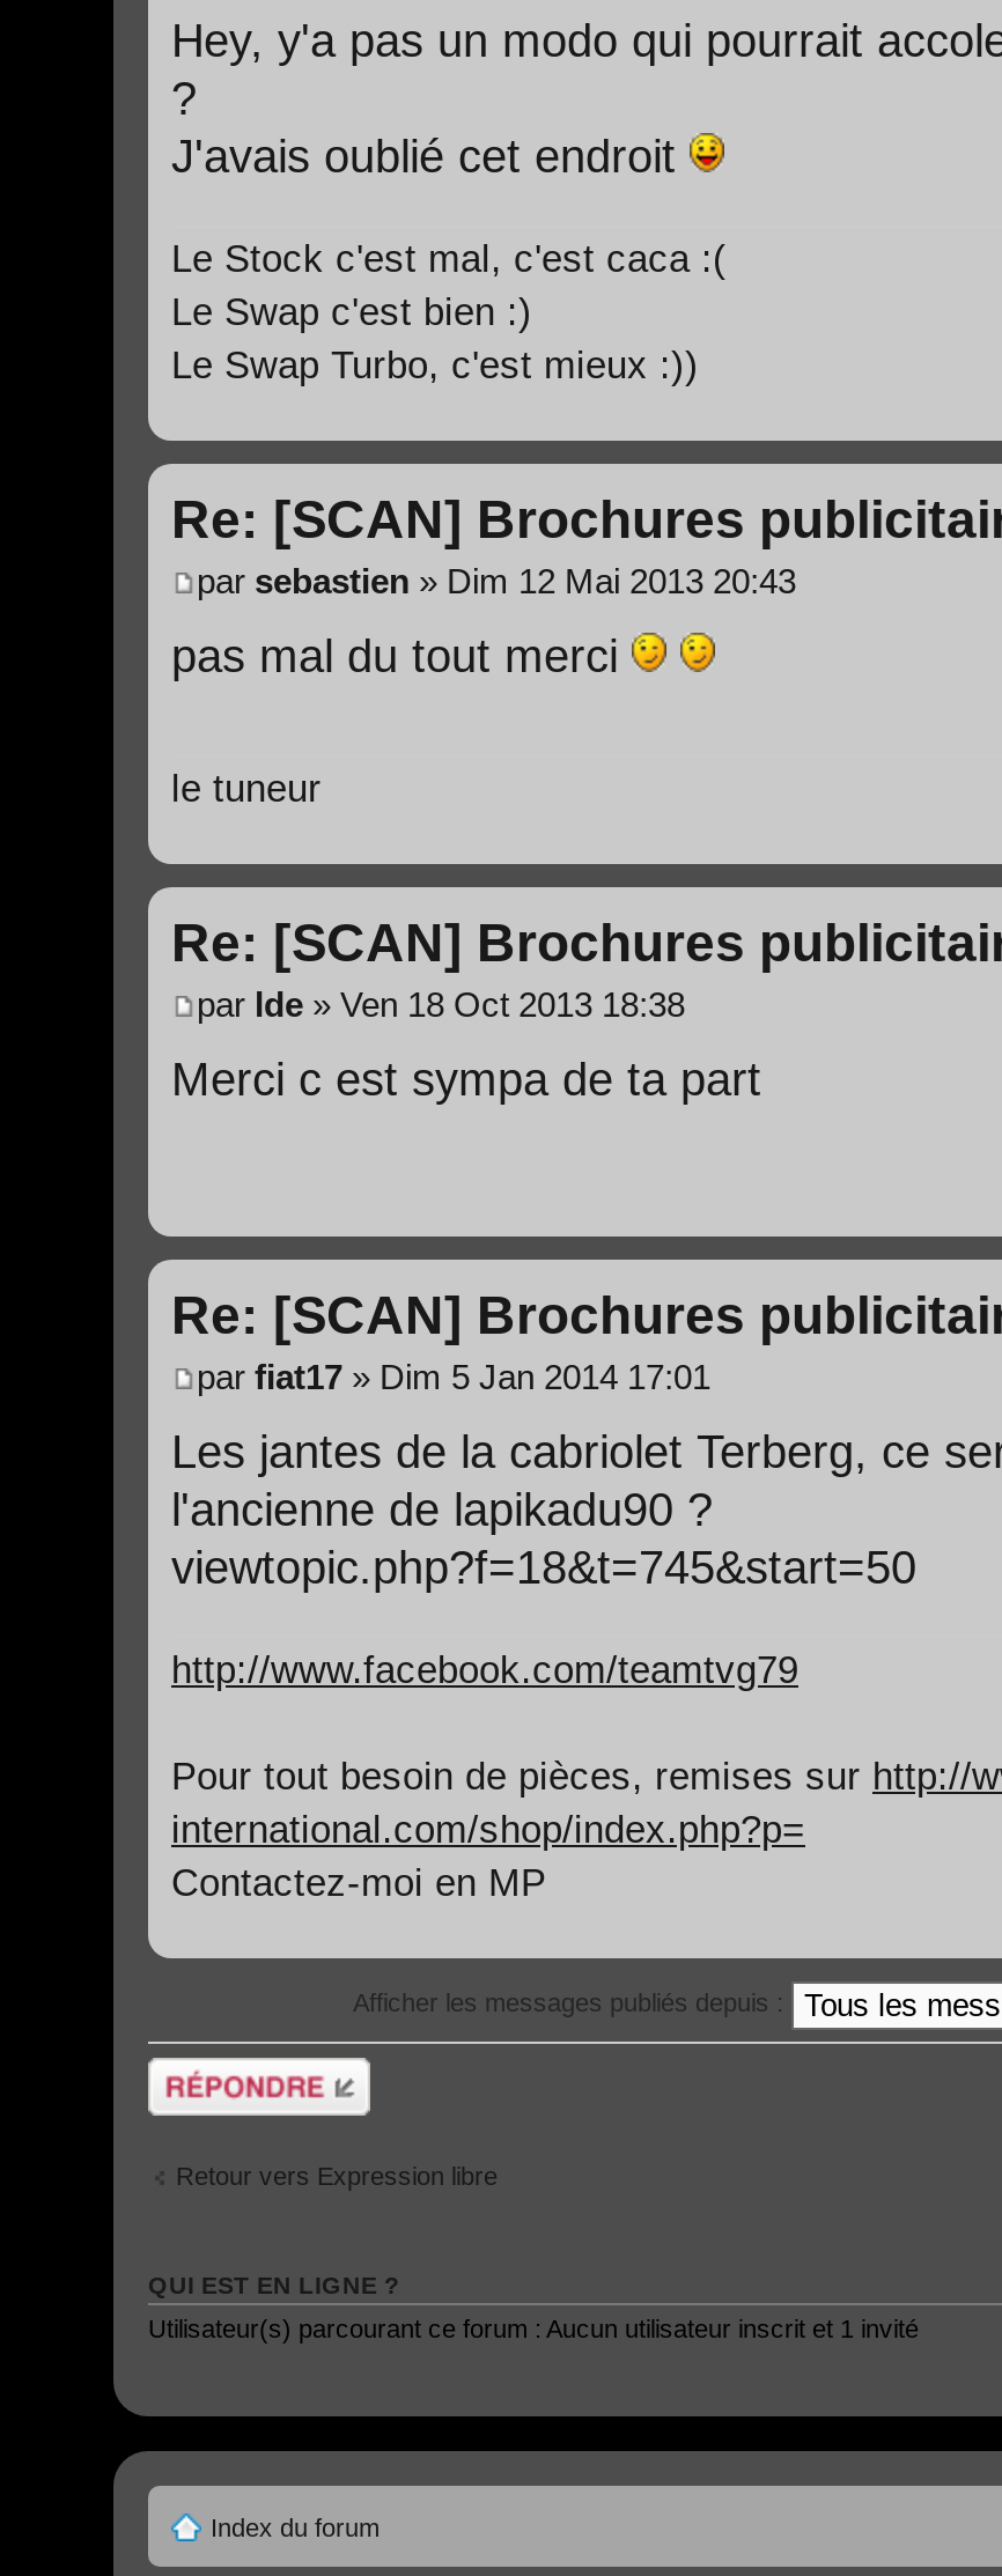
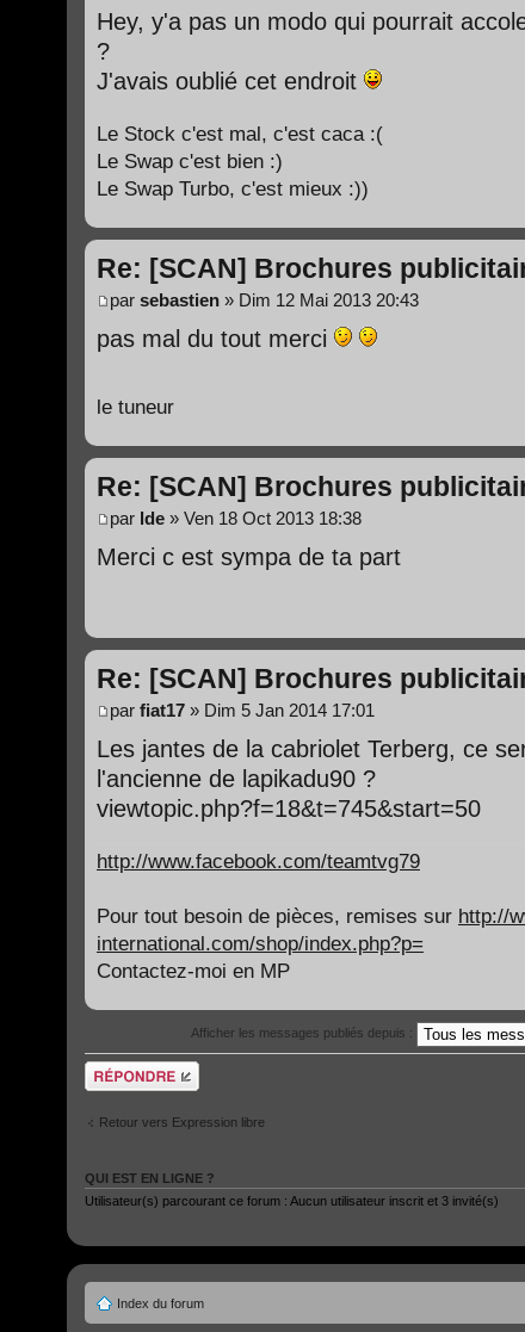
[148,2313,919,2341] Utilisateur(s) parcourant ce forum : Aucun utilisateur inscrit et 1 invité -> [85,1193,499,1207] Utilisateur(s) parcourant ce forum : Aucun utilisateur inscrit et 3 invité(s)

